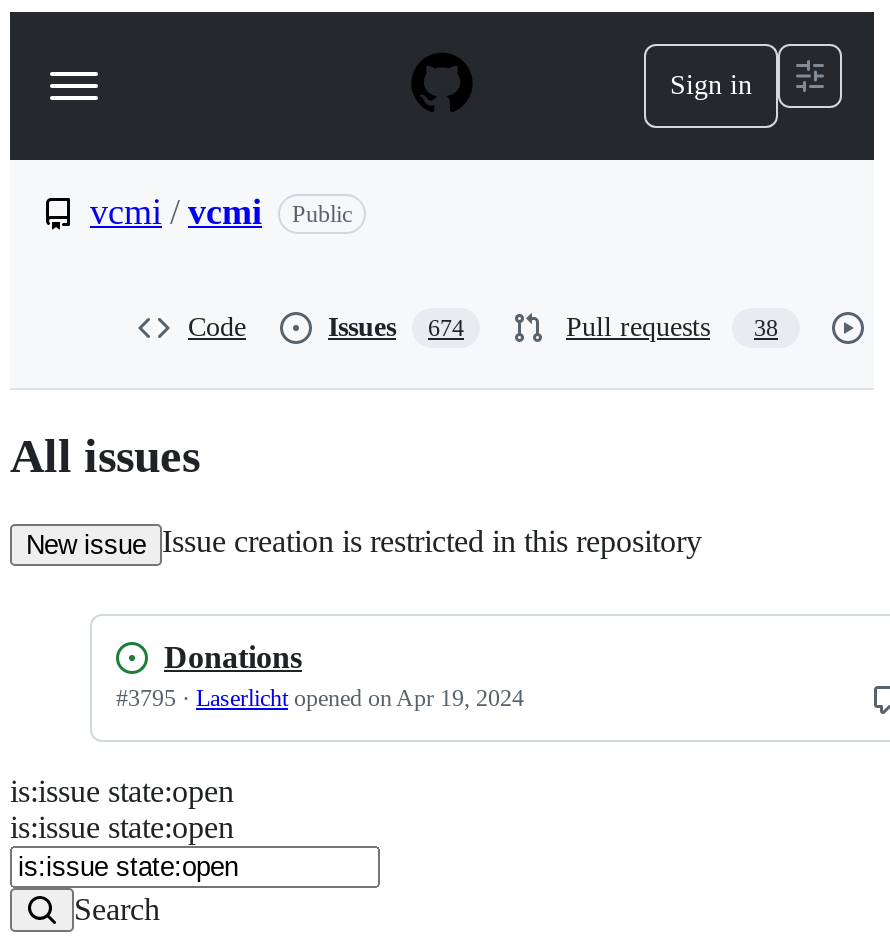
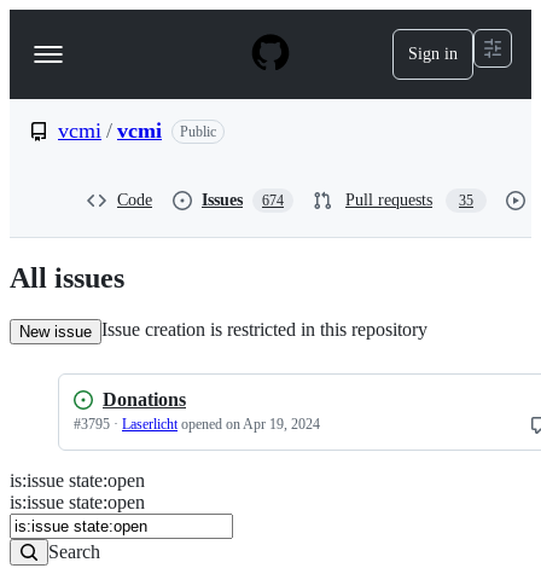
[566,312,778,342] Pull requests 38 -> [345,191,473,209] Pull requests 35

